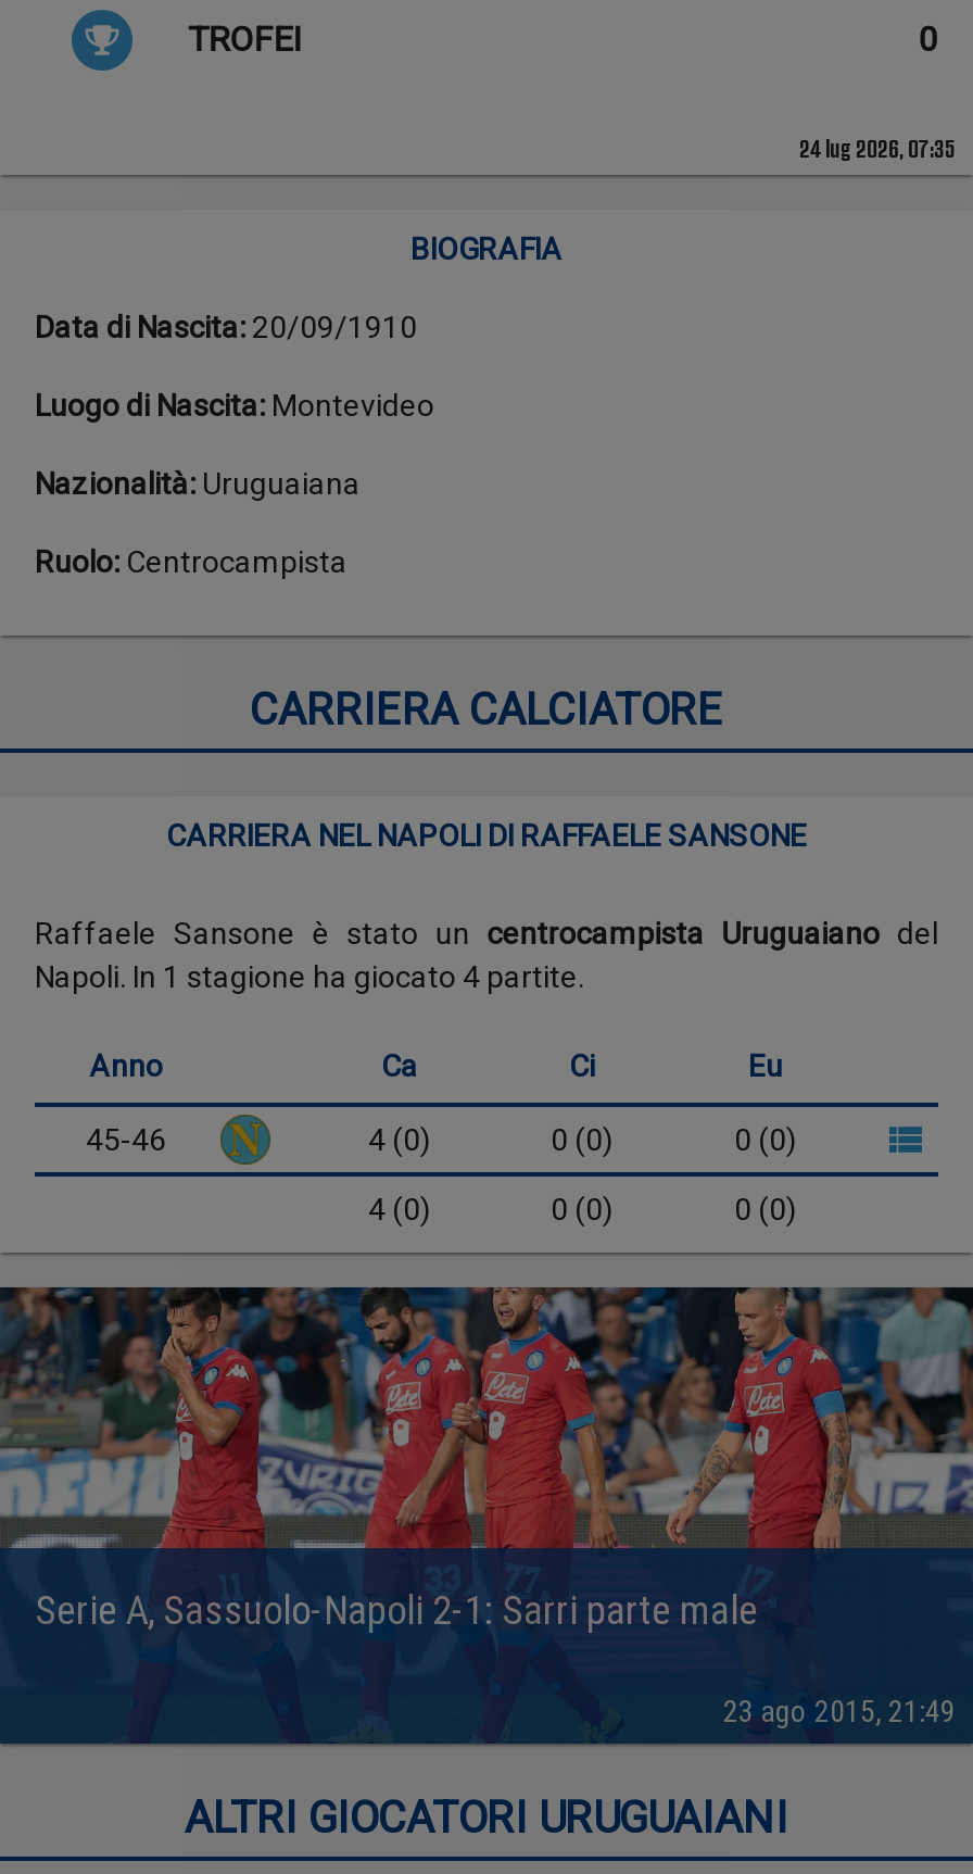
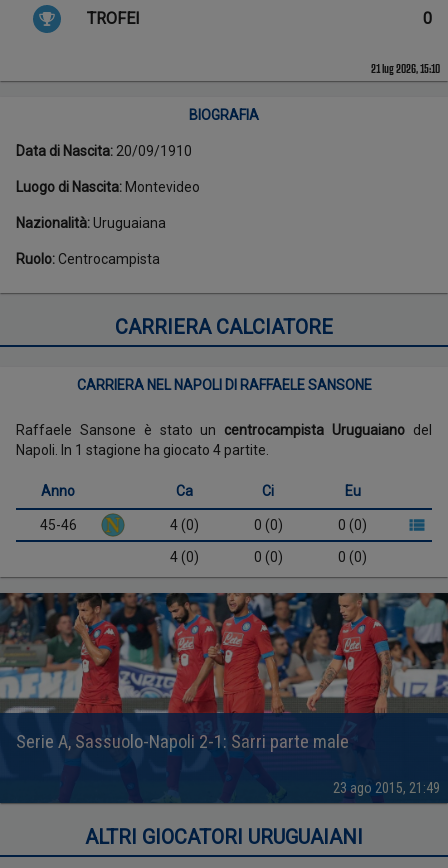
[799,131,956,162] 24 lug 2026, 07:35 -> [371,61,440,75] 21 lug 2026, 15:10

